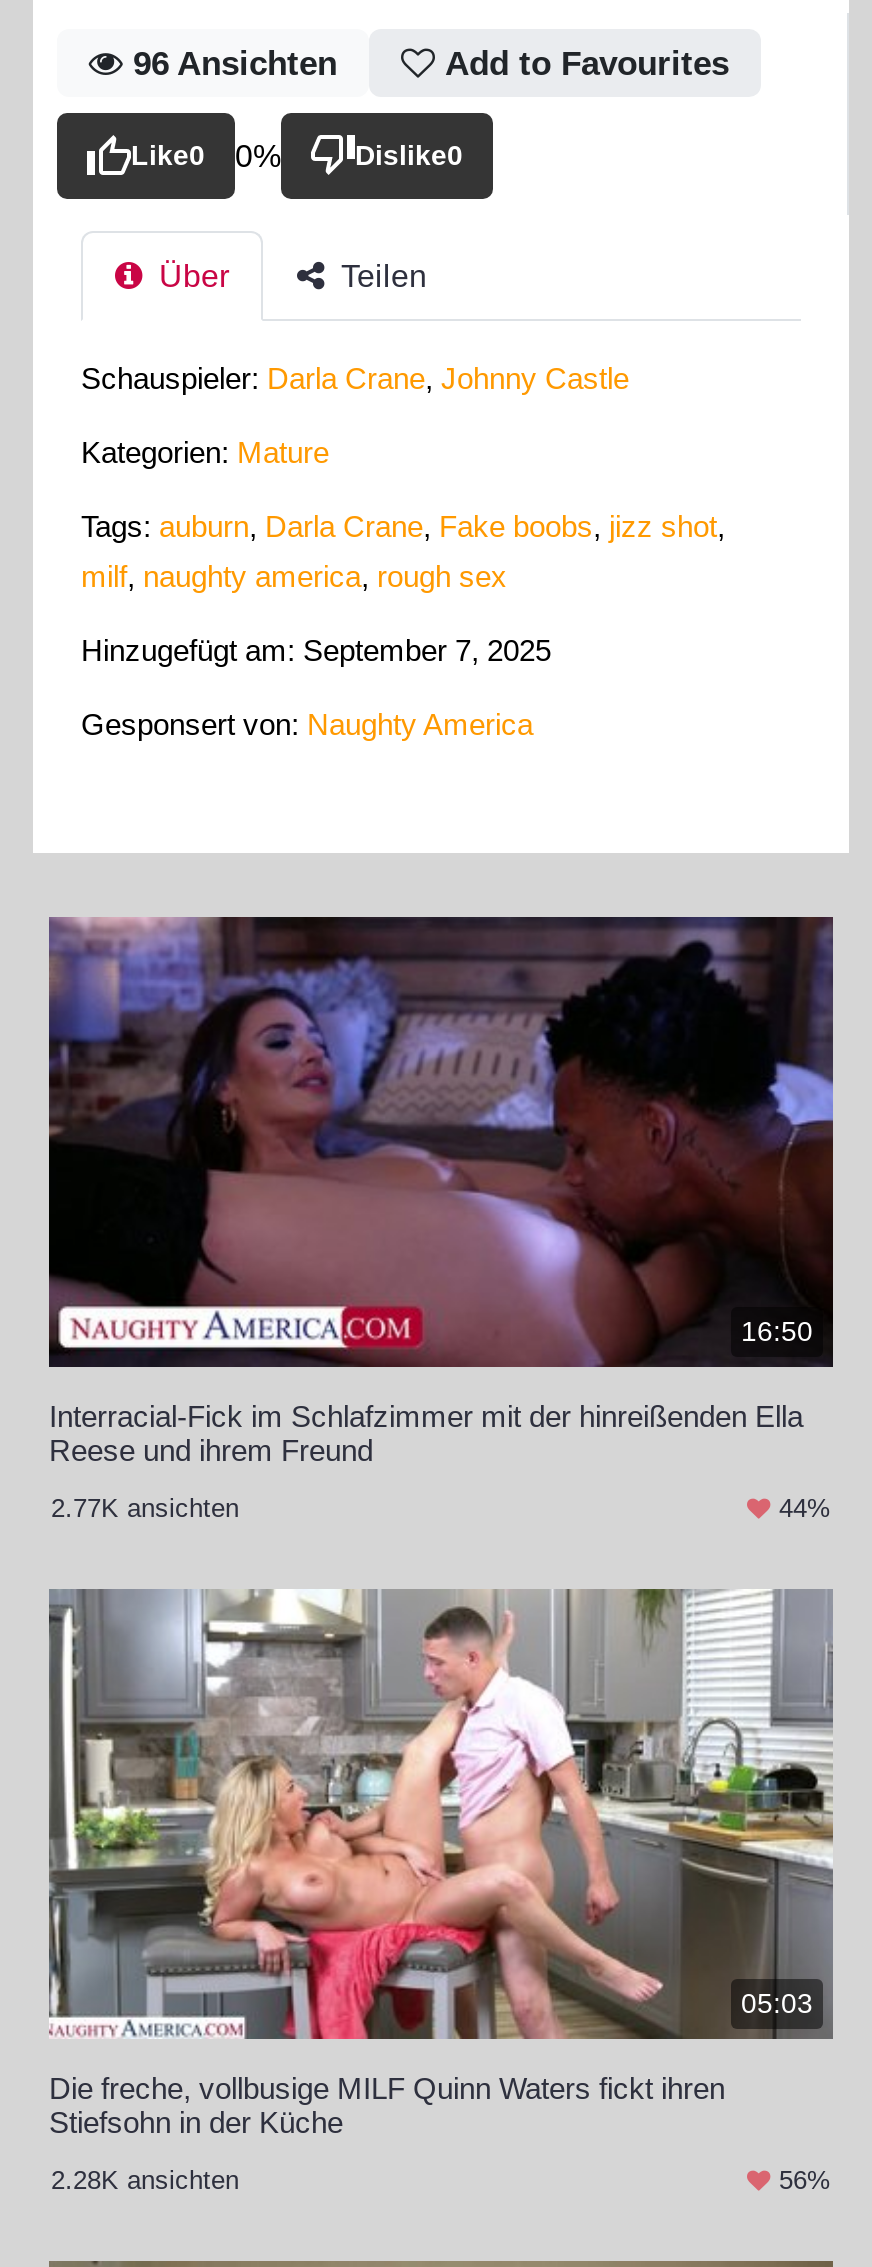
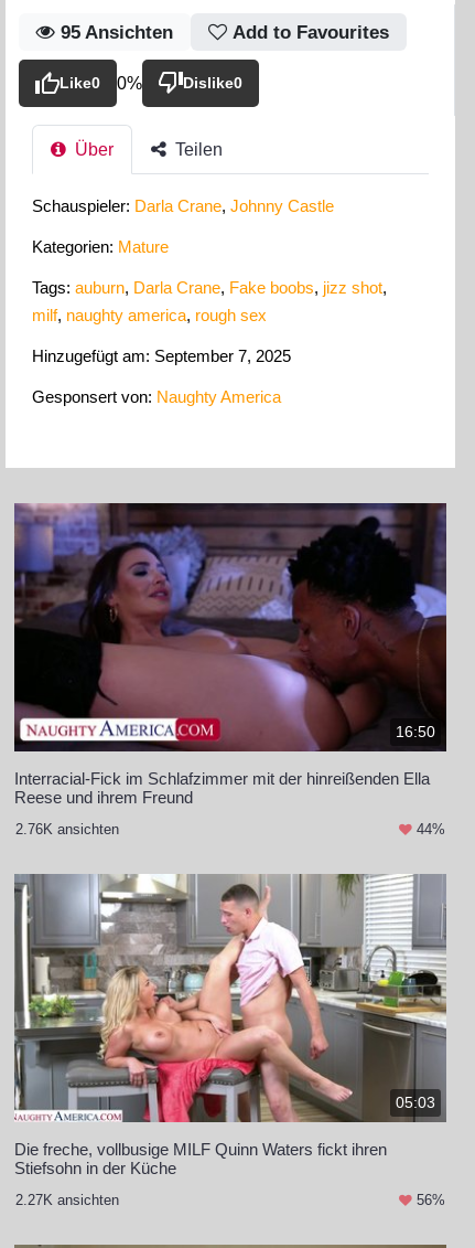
[123,44,337,82] 96 Ansichten -> [55,22,173,42] 95 Ansichten
[51,1492,239,1522] 2.77K ansichten -> [15,820,119,837] 2.76K ansichten
[51,2165,239,2195] 2.28K ansichten -> [15,1192,119,1208] 2.27K ansichten

